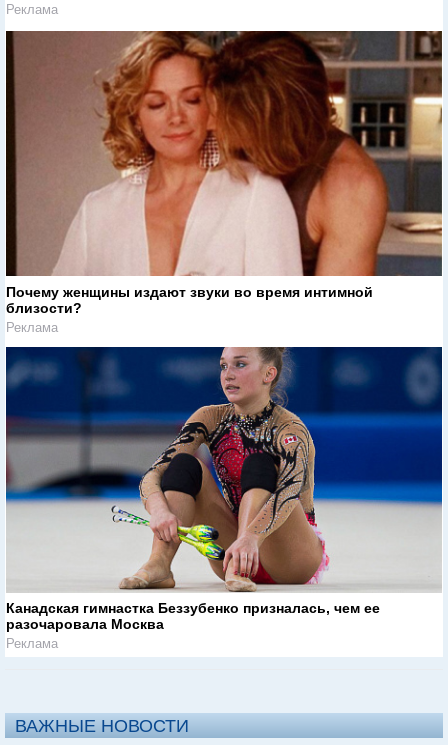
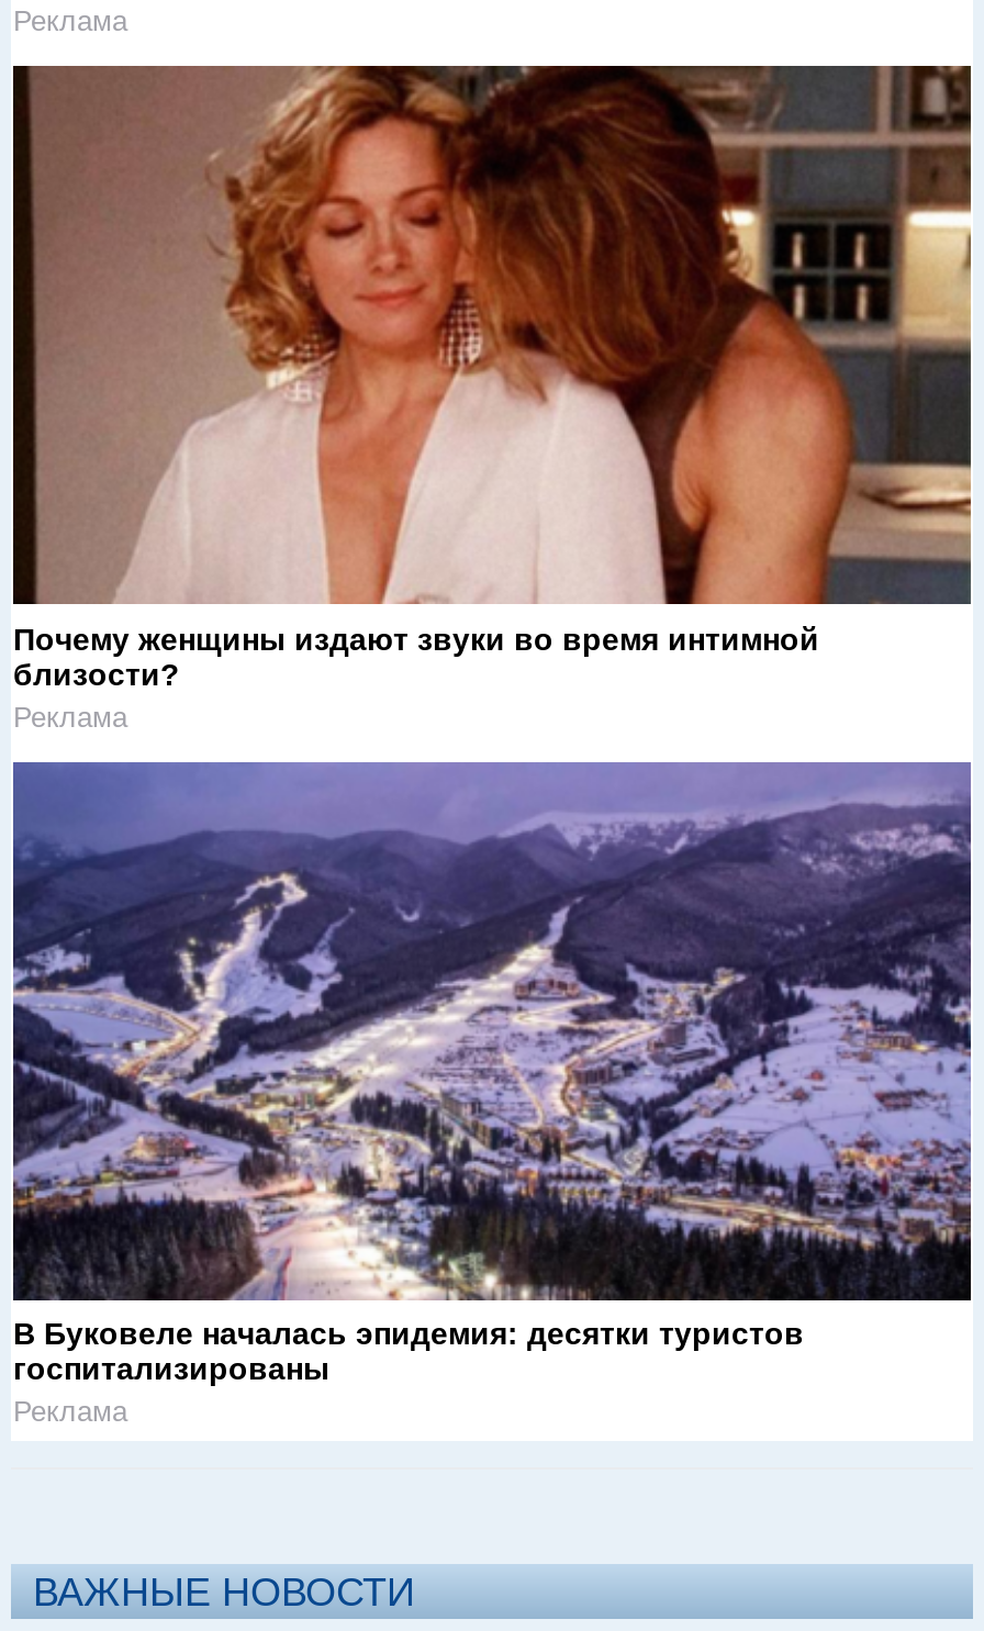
[5,346,443,632] [image] | Канадская гимнастка Беззубенко призналась, чем ее | разочаровала Москва -> [11,760,973,1387] [image] | В Буковеле началась эпидемия: десятки туристов | госпитализированы

